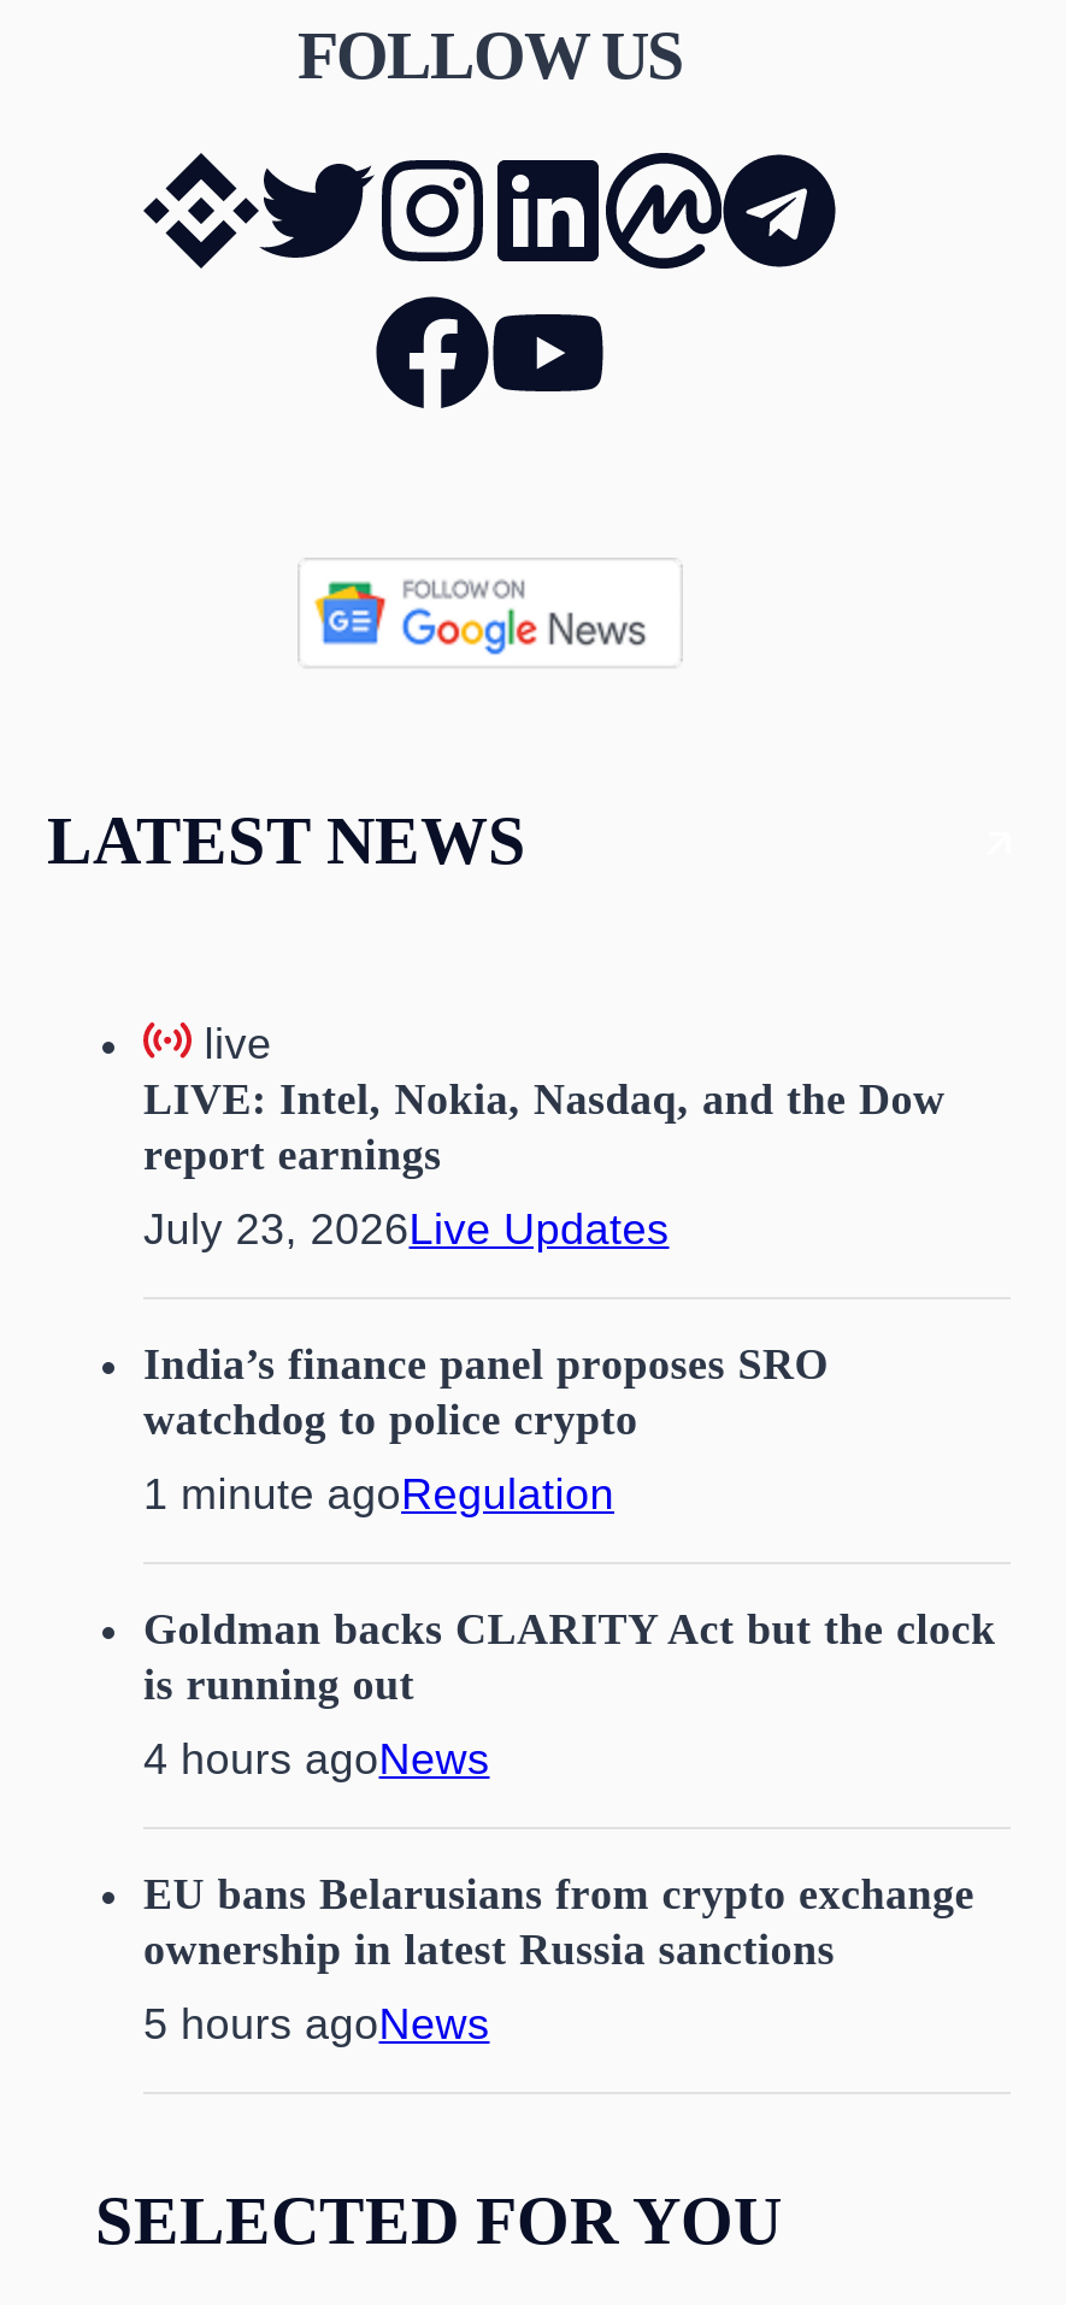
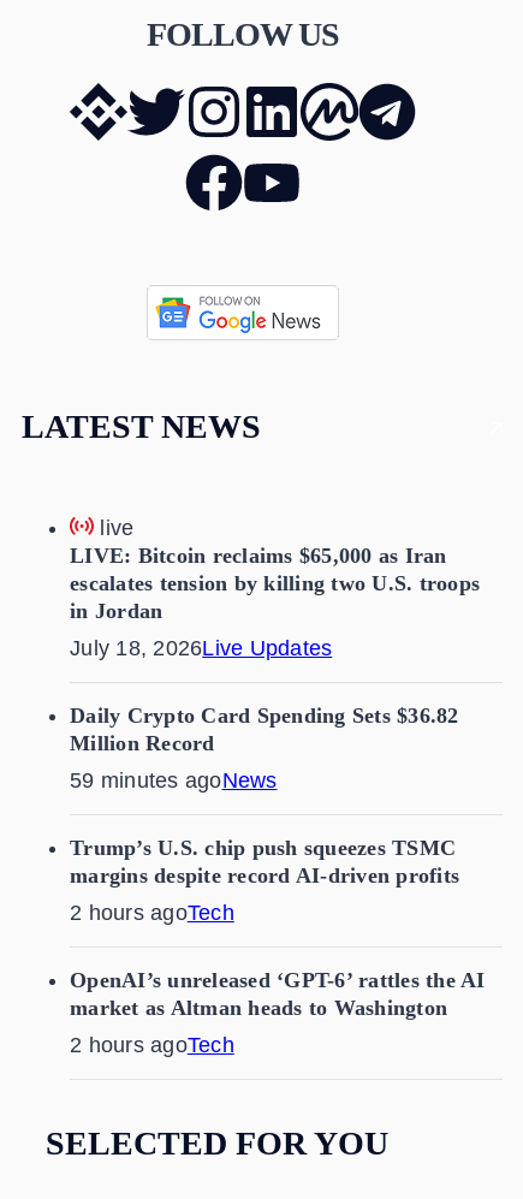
[143,1075,945,1179] LIVE: Intel, Nokia, Nasdaq, and the Dow | report earnings -> [70,544,480,623] LIVE: Bitcoin reclaims $65,000 as Iran | escalates tension by killing two U.S. troops | in Jordan
[143,1205,669,1254] July 23, 2026Live Updates -> [70,636,332,660] July 18, 2026Live Updates
[143,1340,829,1444] India’s finance panel proposes SRO | watchdog to police crypto -> [70,704,459,755] Daily Crypto Card Spending Sets $36.82 | Million Record
[143,1470,614,1519] 1 minute agoRegulation -> [70,768,277,793] 59 minutes agoNews
[143,1605,996,1709] Goldman backs CLARITY Act but the clock | is running out -> [70,836,459,888] Trump’s U.S. chip push squeezes TSMC | margins despite record AI-driven profits
[143,1735,490,1784] 4 hours agoNews -> [70,901,234,925] 2 hours agoTech
[143,1870,974,1974] EU bans Belarusians from crypto exchange | ownership in latest Russia sanctions -> [70,968,485,1020] OpenAI’s unreleased ‘GPT-6’ rattles the AI | market as Altman heads to Washington
[143,2000,490,2048] 5 hours agoNews -> [70,1033,234,1057] 2 hours agoTech

